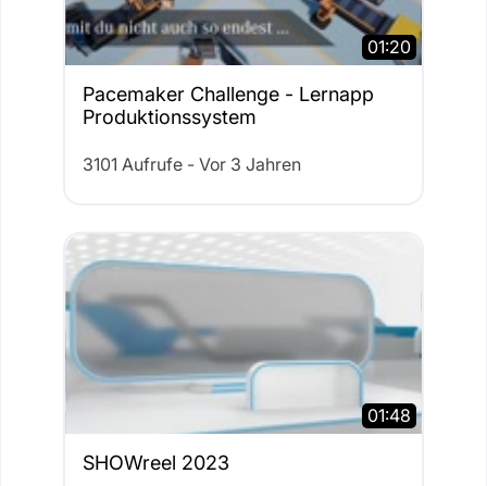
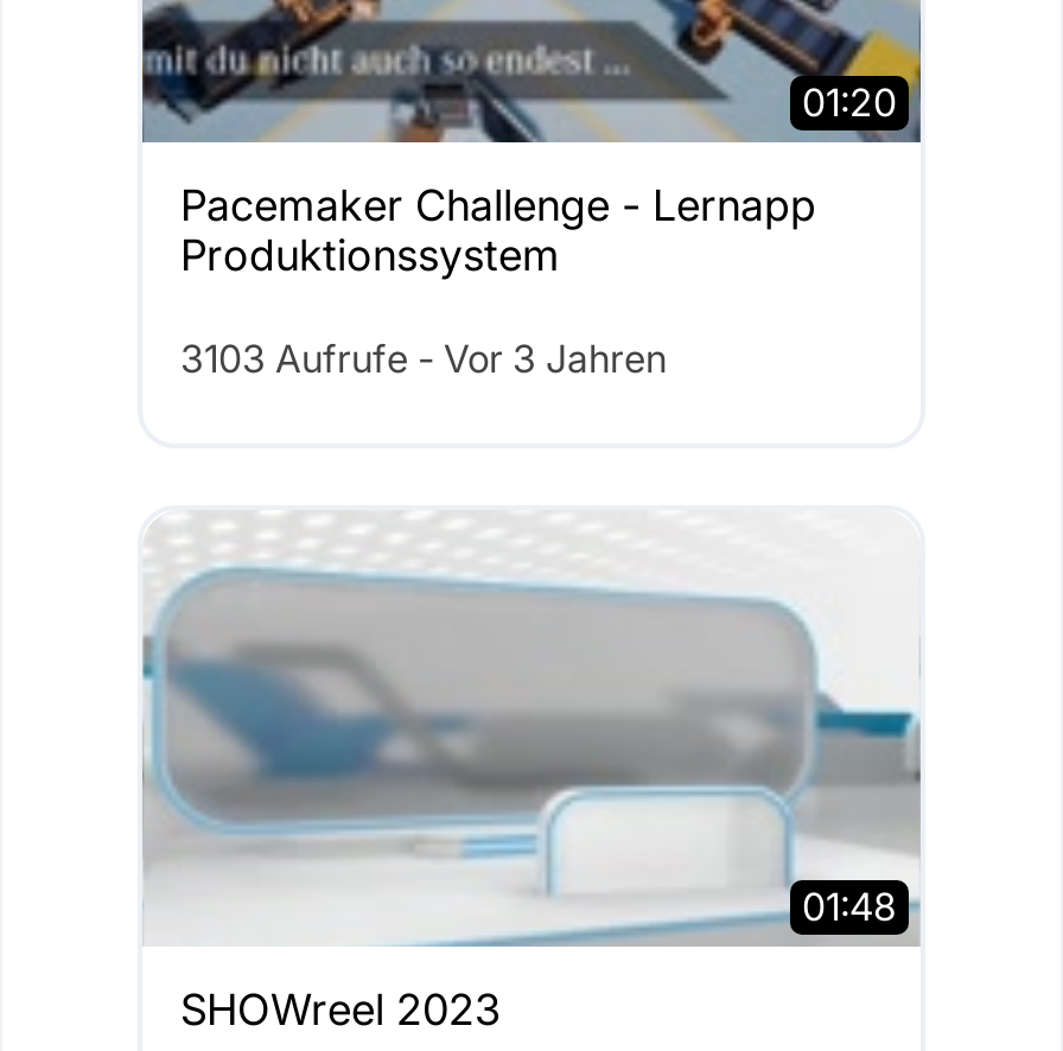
[83,153,301,175] 3101 Aufrufe - Vor 3 Jahren -> [180,335,667,382] 3103 Aufrufe - Vor 3 Jahren

